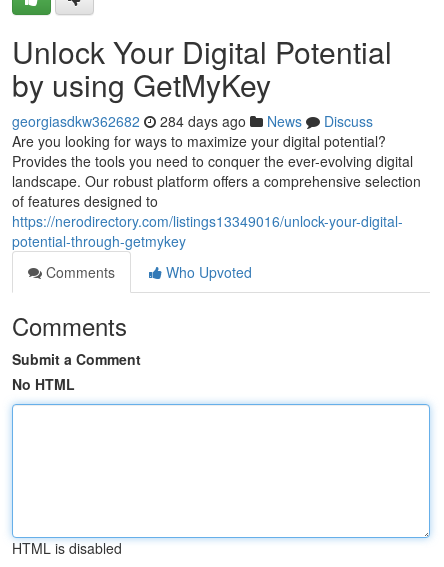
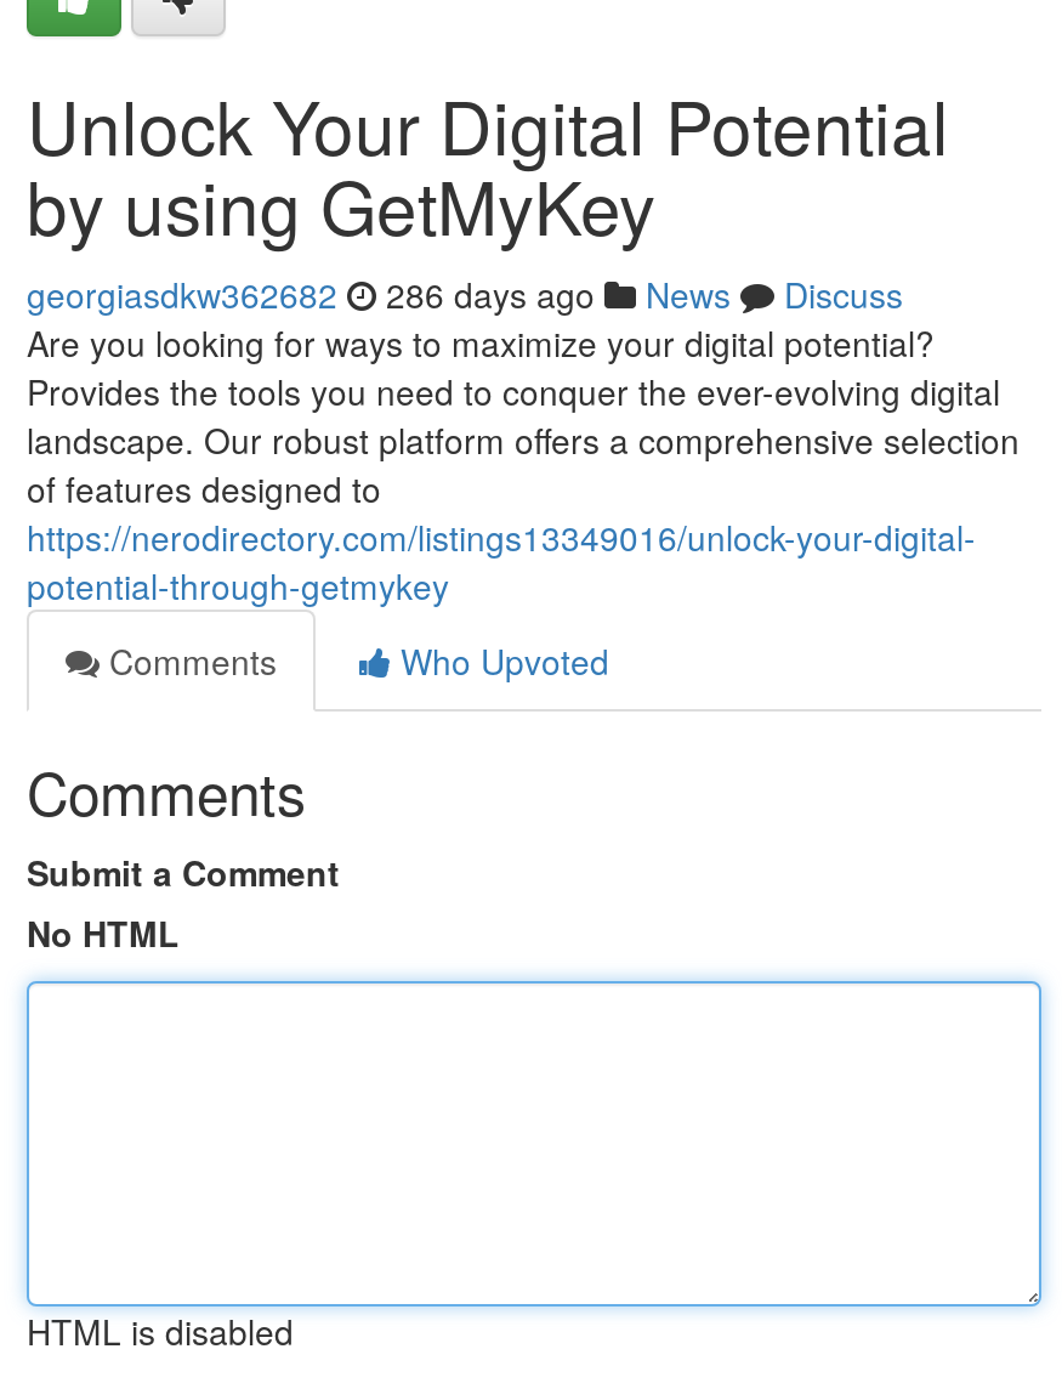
[12,111,373,131] georgiasdkw362682 284 days ago News Discuss -> [27,270,903,318] georgiasdkw362682 286 days ago News Discuss

